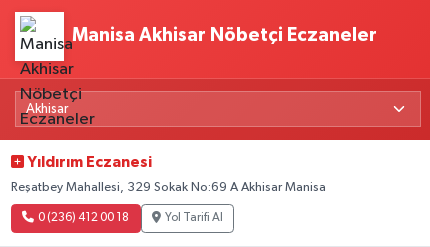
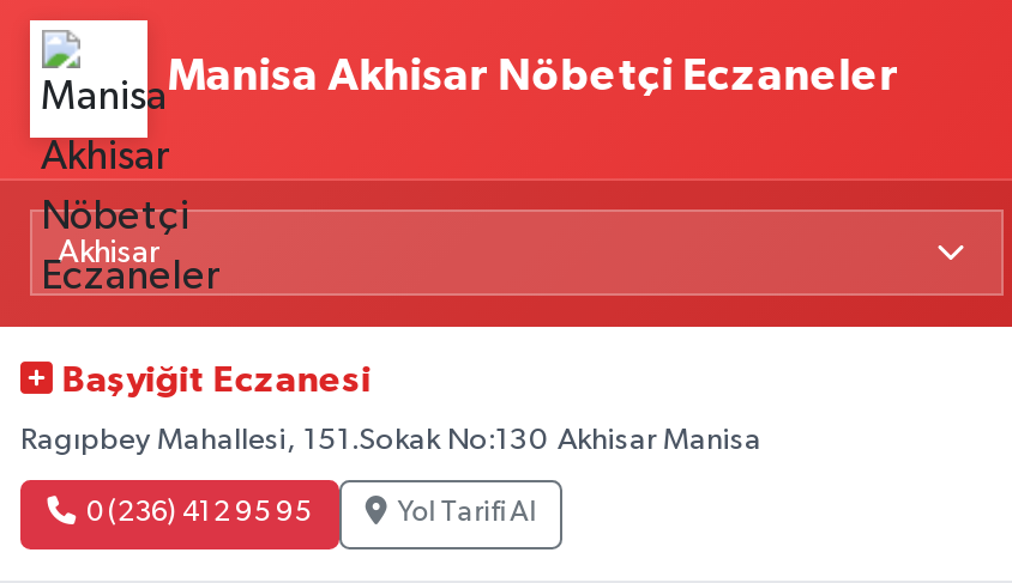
[28,155,152,170] Yıldırım Eczanesi -> [62,364,371,400] Başyiğit Eczanesi
[11,181,326,194] Reşatbey Mahallesi, 329 Sokak No:69 A Akhisar Manisa -> [20,424,761,455] Ragıpbey Mahallesi, 151.Sokak No:130 Akhisar Manisa
[38,212,129,224] 0 (236) 412 00 18 -> [86,500,312,528] 0 (236) 412 95 95

